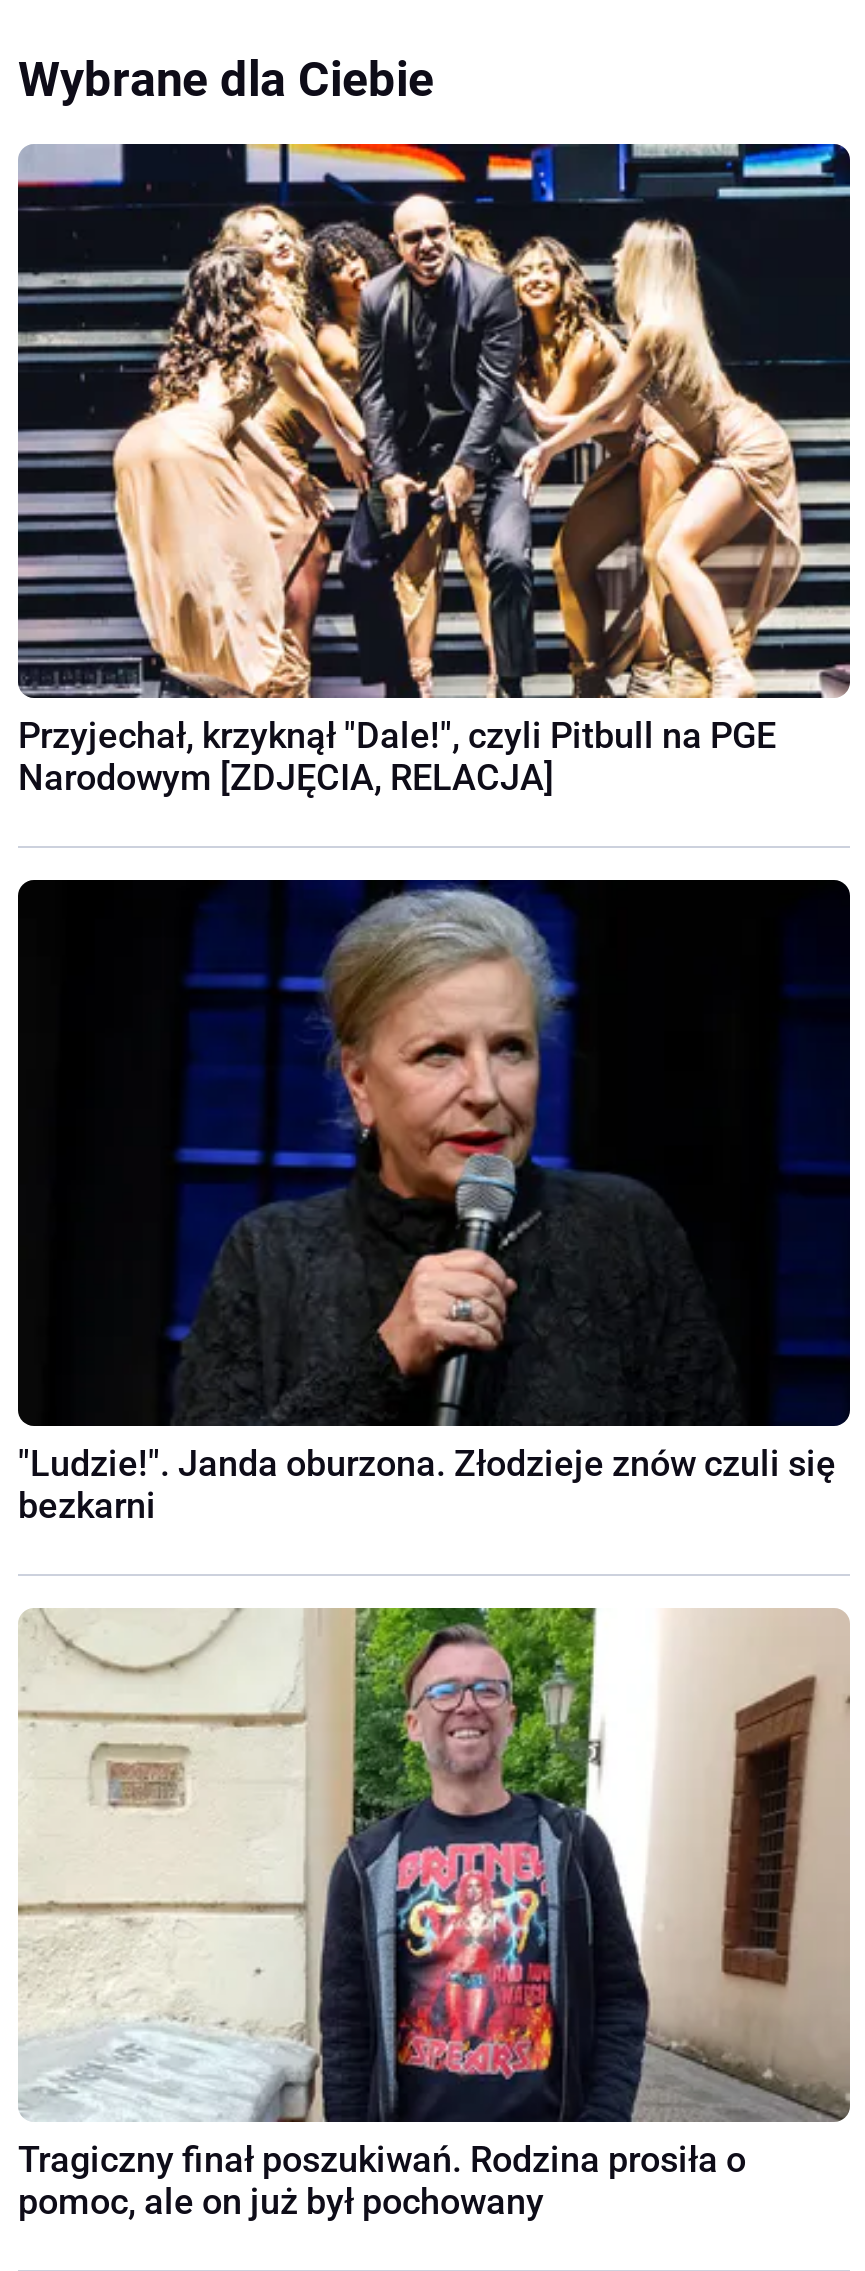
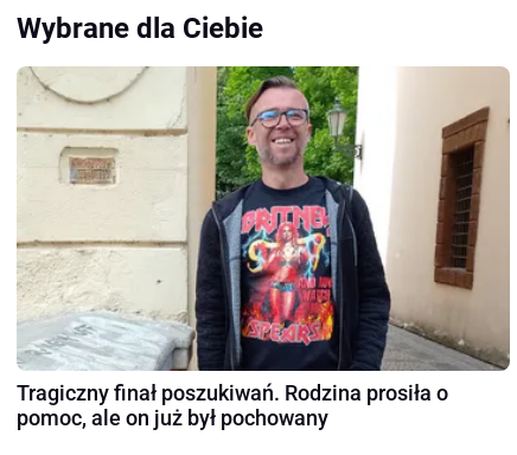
[16,142,852,798] [image] | Przyjechał, krzyknął "Dale!", czyli Pitbull na PGE | Narodowym [ZDJĘCIA, RELACJA] -> none
[16,878,852,1527] [image] | "Ludzie!". Janda oburzona. Złodzieje znów czuli się | bezkarni -> none

